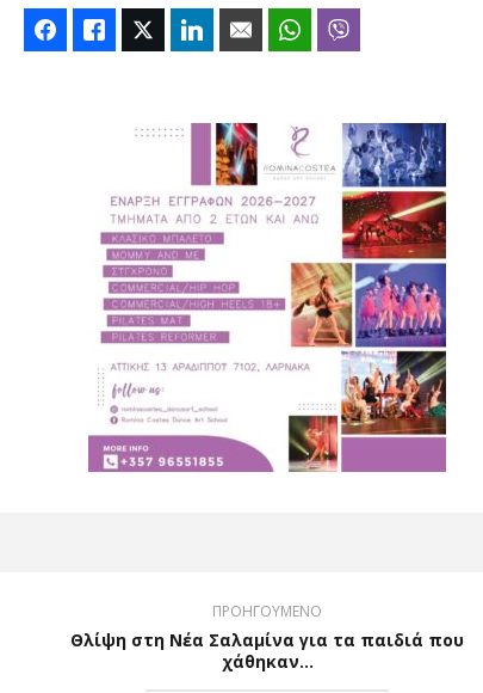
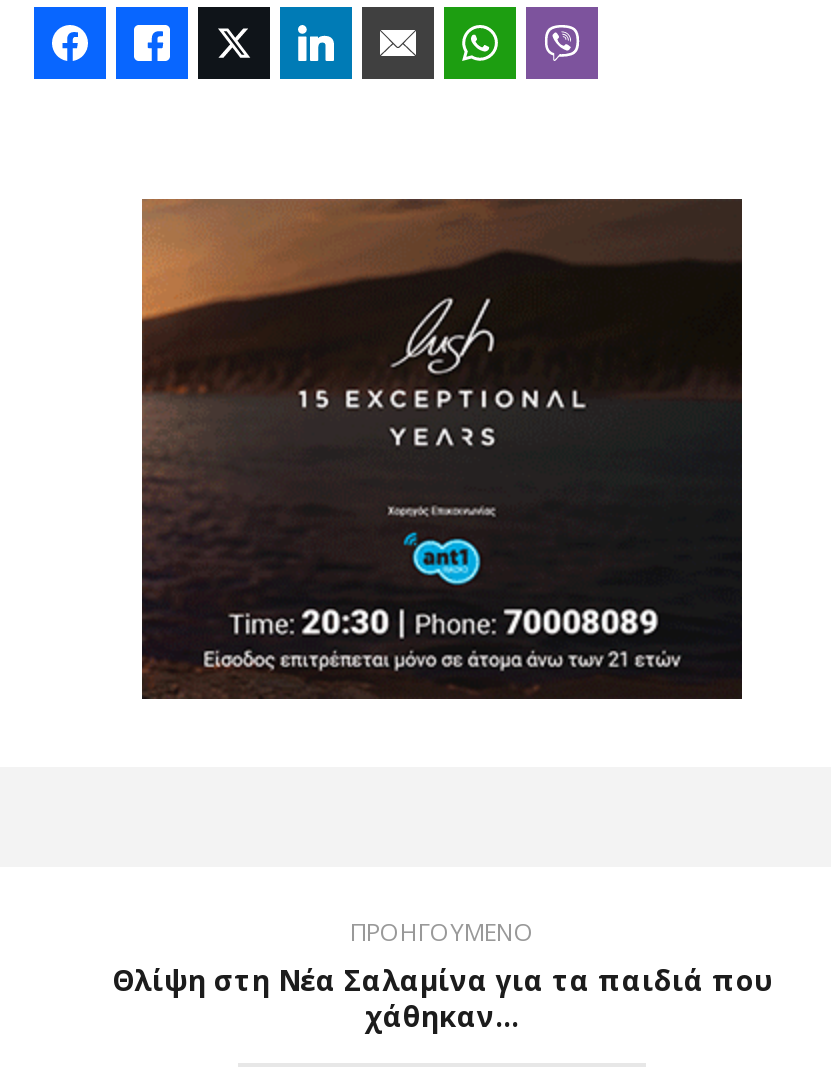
[87,122,447,473] [image] -> [140,197,744,701] [image]

